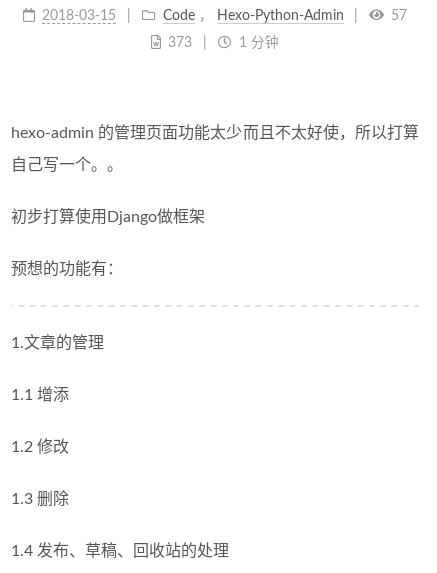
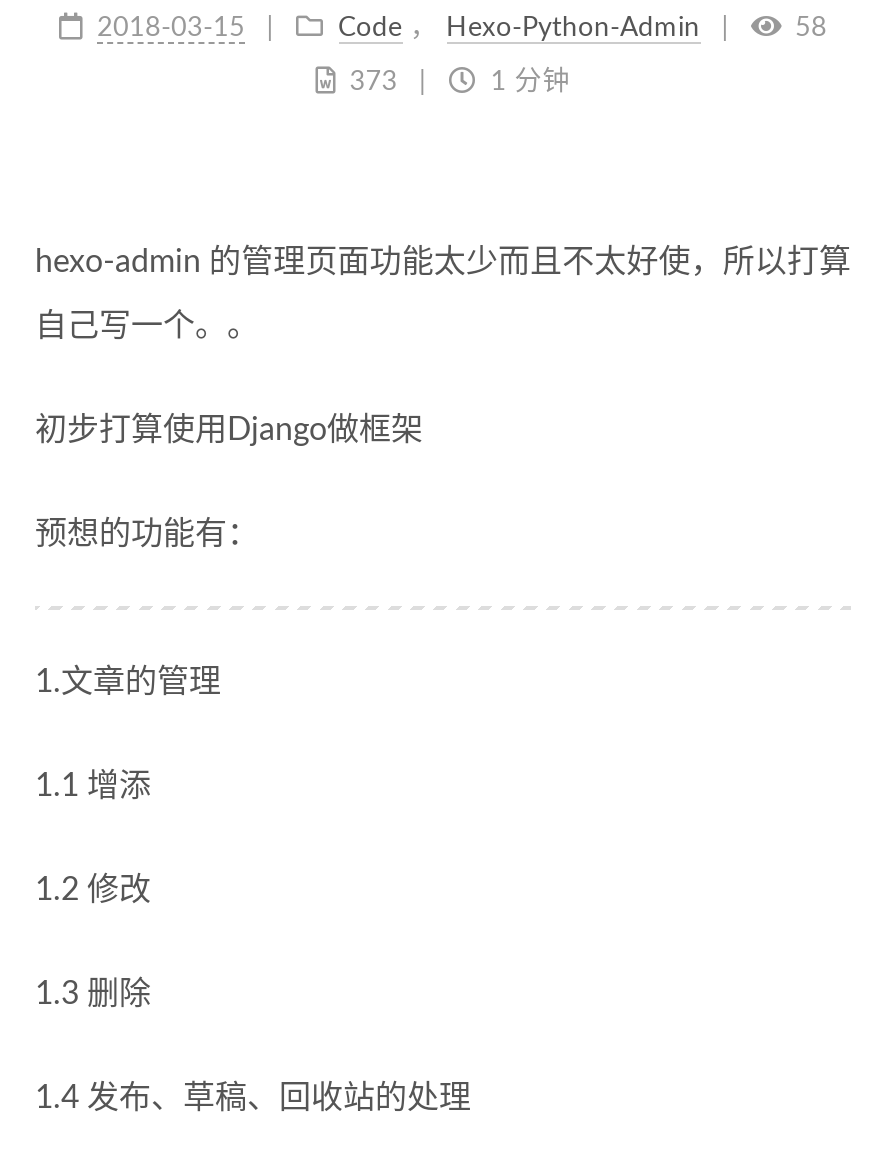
[391,9,407,23] 57 -> [795,14,827,42] 58

